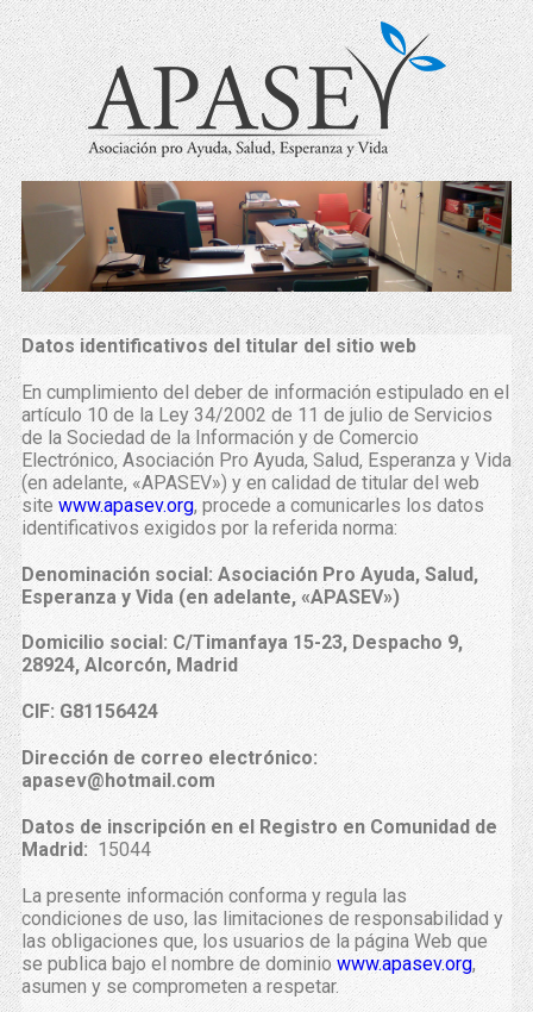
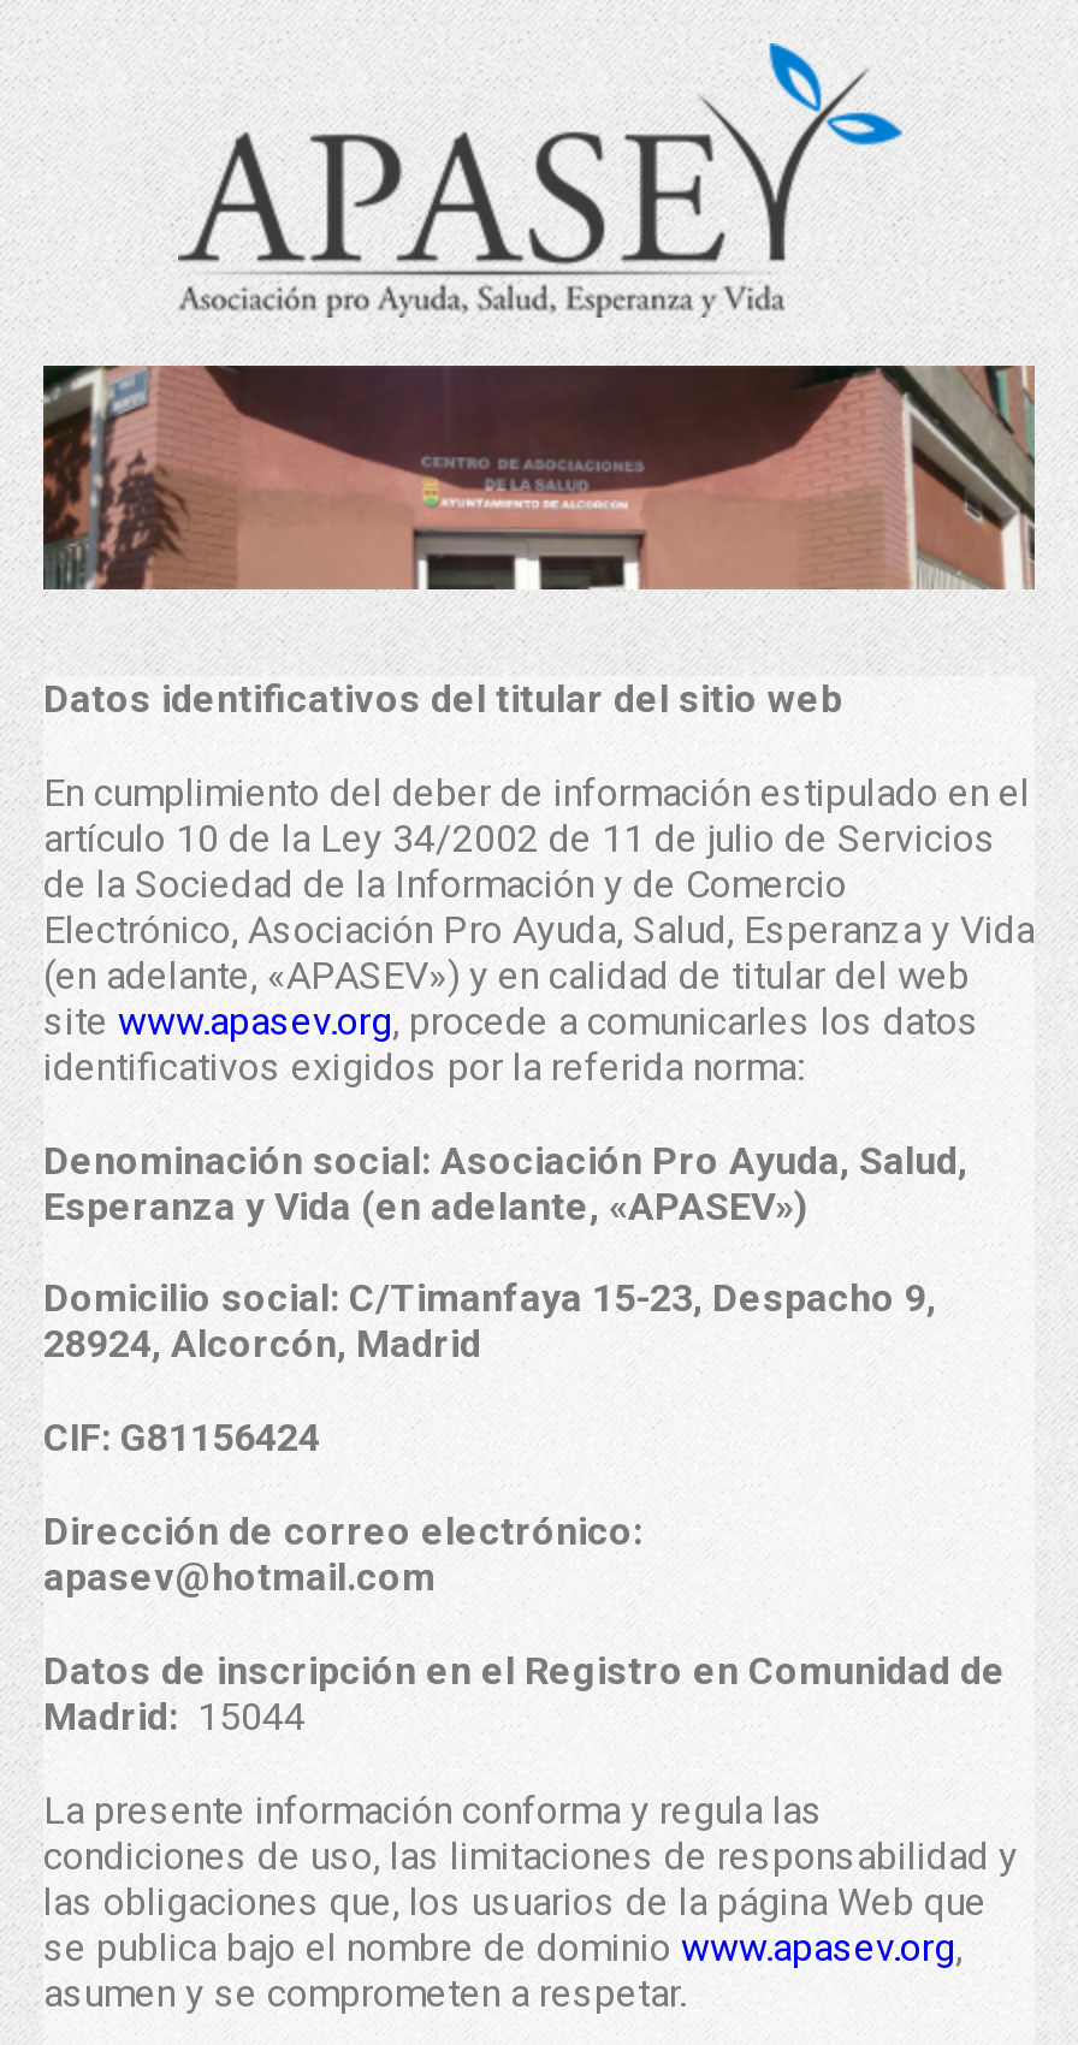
[20,180,512,293] [image] -> [41,363,1037,592] [image]

